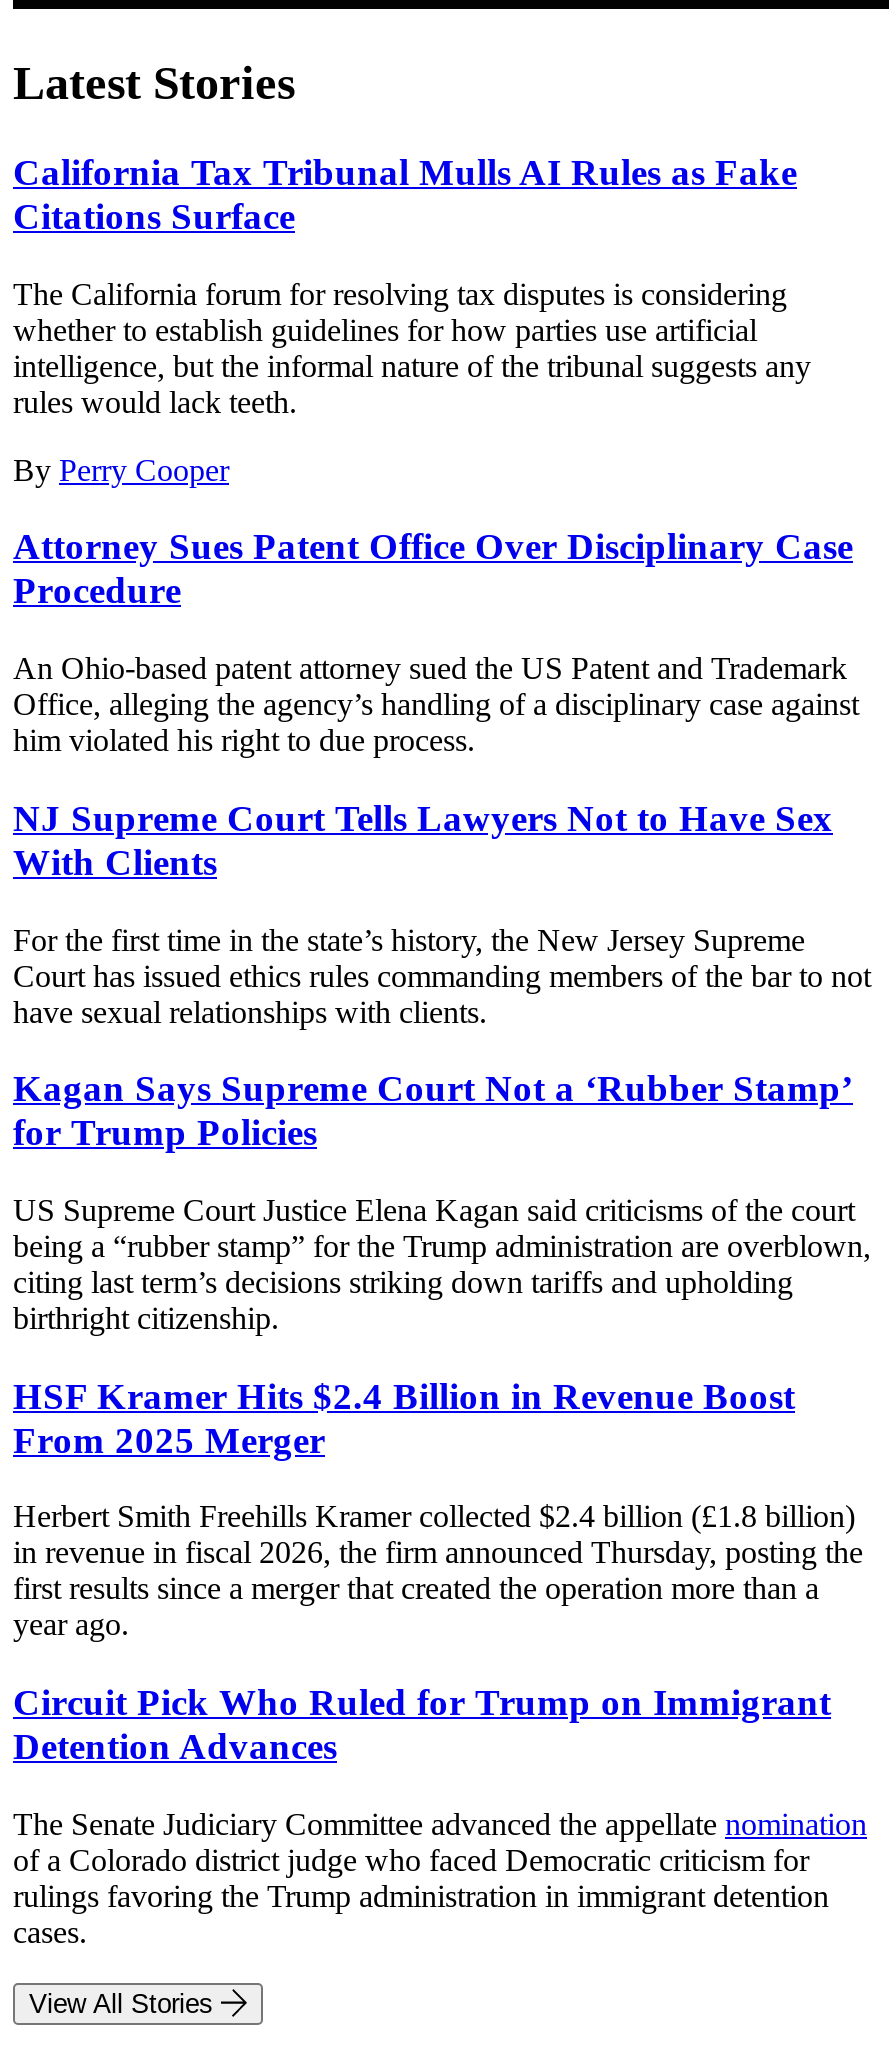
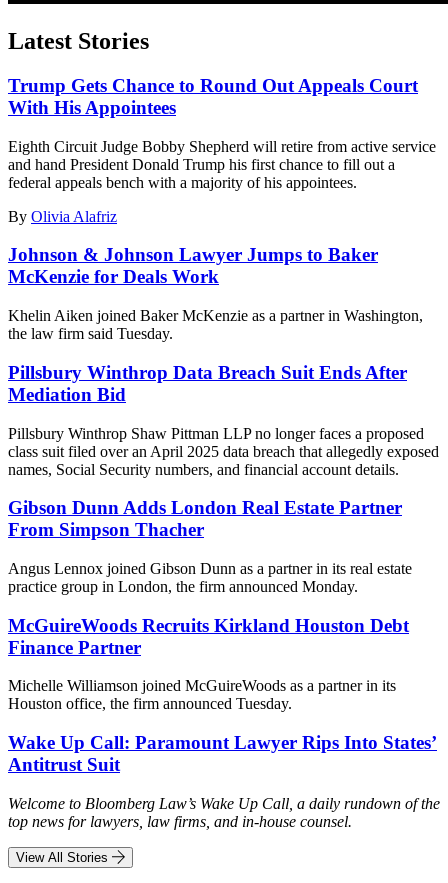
[13,151,797,237] California Tax Tribunal Mulls AI Rules as Fake | Citations Surface -> [8,75,418,118] Trump Gets Chance to Round Out Appeals Court | With His Appointees
[13,276,811,418] The California forum for resolving tax disputes is considering | whether to establish guidelines for how parties use artificial | intelligence, but the informal nature of the tribunal suggests any | rules would lack teeth. -> [8,138,436,191] Eighth Circuit Judge Bobby Shepherd will retire from active service | and hand President Donald Trump his first chance to fill out a | federal appeals bench with a majority of his appointees.
[13,452,229,486] By Perry Cooper -> [8,208,117,225] By Olivia Alafriz
[13,526,853,612] Attorney Sues Patent Office Over Disciplinary Case | Procedure -> [8,244,378,287] Johnson & Johnson Lawyer Jumps to Baker | McKenzie for Deals Work
[13,651,859,757] An Ohio-based patent attorney sued the US Patent and Trademark | Office, alleging the agency’s handling of a disciplinary case against | him violated his right to due process. -> [8,307,423,342] Khelin Aiken joined Baker McKenzie as a partner in Washington, | the law firm said Tuesday.
[13,797,833,883] NJ Supreme Court Tells Lawyers Not to Have Sex | With Clients -> [8,362,407,405] Pillsbury Winthrop Data Breach Suit Ends After | Mediation Bid
[13,922,871,1028] For the first time in the state’s history, the New Jersey Supreme | Court has issued ethics rules commanding members of the bar to not | have sexual relationships with clients. -> [8,425,439,478] Pillsbury Winthrop Shaw Pittman LLP no longer faces a proposed | class suit filed over an April 2025 data breach that allegedly exposed | names, Social Security numbers, and financial account details.
[13,1068,853,1154] Kagan Says Supreme Court Not a ‘Rubber Stamp’ | for Trump Policies -> [8,497,402,540] Gibson Dunn Adds London Real Estate Partner | From Simpson Thacher
[13,1193,871,1335] US Supreme Court Justice Elena Kagan said criticisms of the court | being a “rubber stamp” for the Trump administration are overblown, | citing last term’s decisions striking down tariffs and upholding | birthright citizenship. -> [8,560,412,595] Angus Lennox joined Gibson Dunn as a partner in its real estate | practice group in London, the firm announced Monday.
[13,1375,795,1461] HSF Kramer Hits $2.4 Billion in Revenue Boost | From 2025 Merger -> [8,615,409,658] McGuireWoods Recruits Kirkland Houston Debt | Finance Partner
[13,1500,863,1642] Herbert Smith Freehills Kramer collected $2.4 billion (£1.8 billion) | in revenue in fiscal 2026, the firm announced Thursday, posting the | first results since a merger that created the operation more than a | year ago. -> [8,677,396,712] Michelle Williamson joined McGuireWoods as a partner in its | Houston office, the firm announced Tuesday.
[13,1681,831,1767] Circuit Pick Who Ruled for Trump on Immigrant | Detention Advances -> [8,732,437,775] Wake Up Call: Paramount Lawyer Rips Into States’ | Antitrust Suit
[13,1807,867,1949] The Senate Judiciary Committee advanced the appellate nomination | of a Colorado district judge who faced Democratic criticism for | rulings favoring the Trump administration in immigrant detention | cases. -> [8,795,440,830] Welcome to Bloomberg Law’s Wake Up Call, a daily rundown of the | top news for lawyers, law firms, and in-house counsel.

